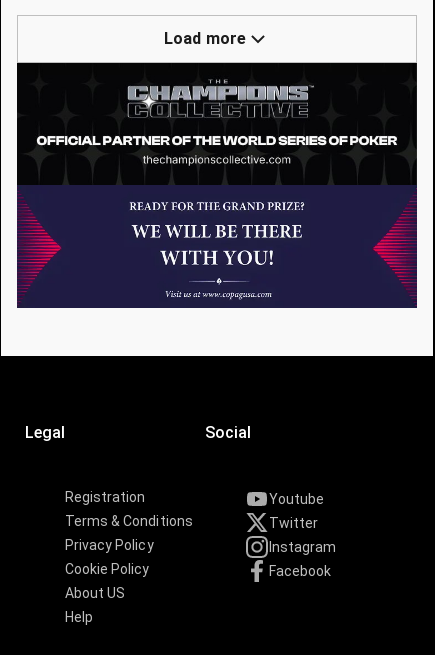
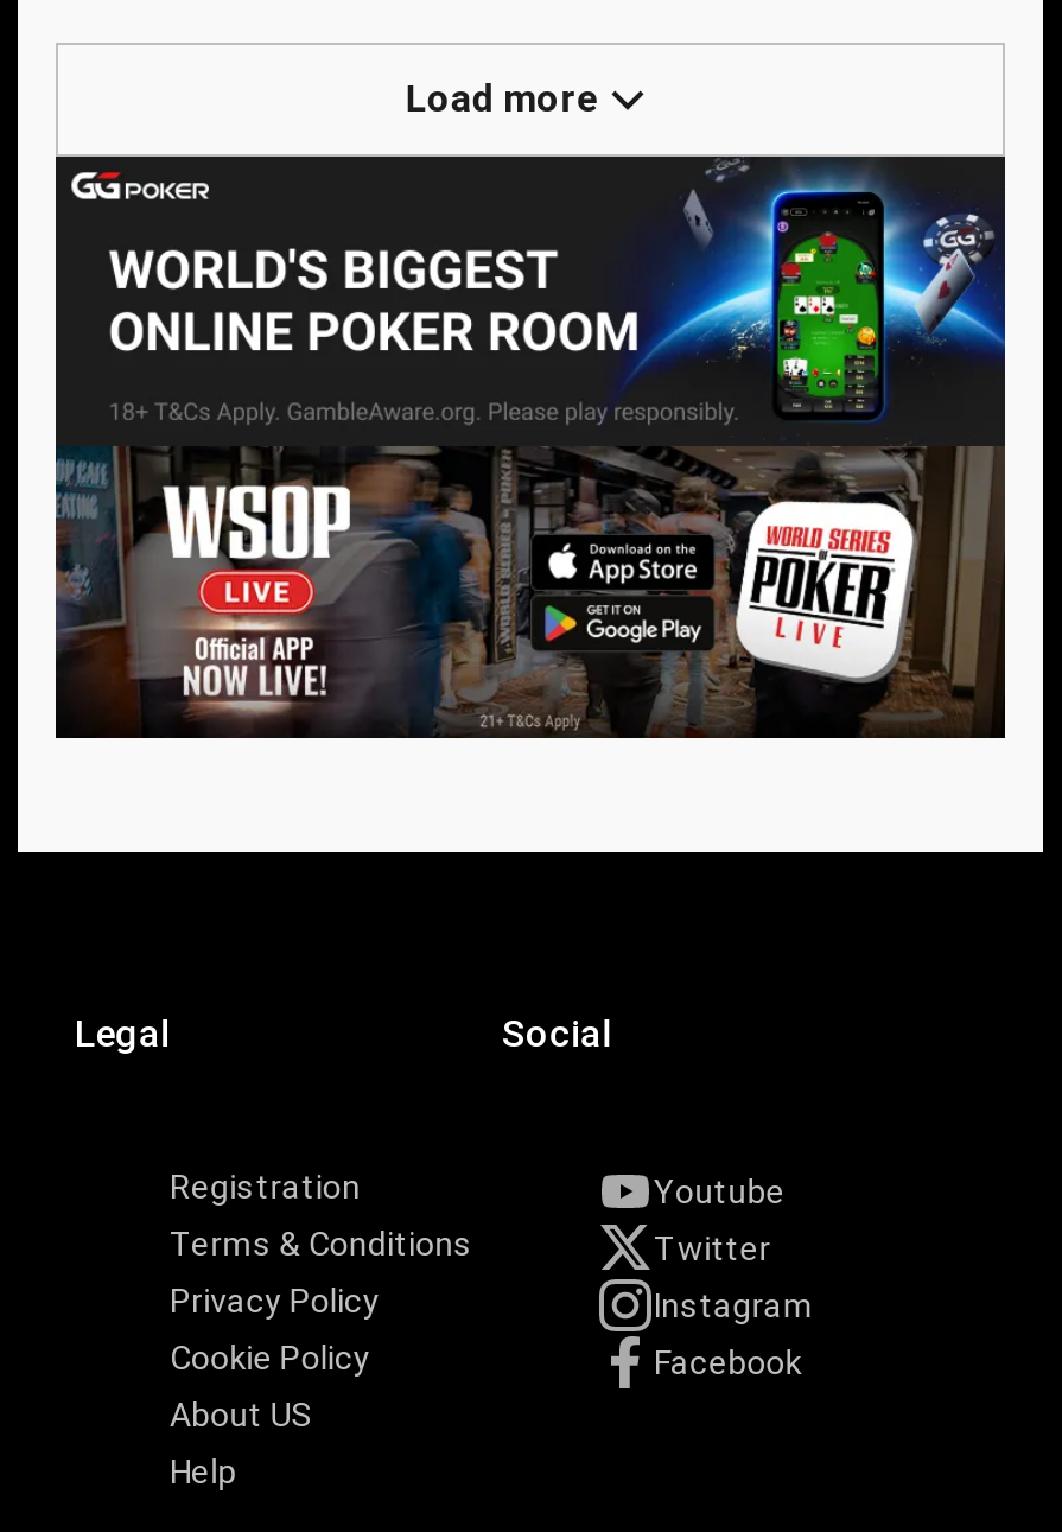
[23,64,418,176] [image] -> [68,157,1007,427] [image]
[17,185,417,308] [image] -> [56,446,1005,738] [image]

